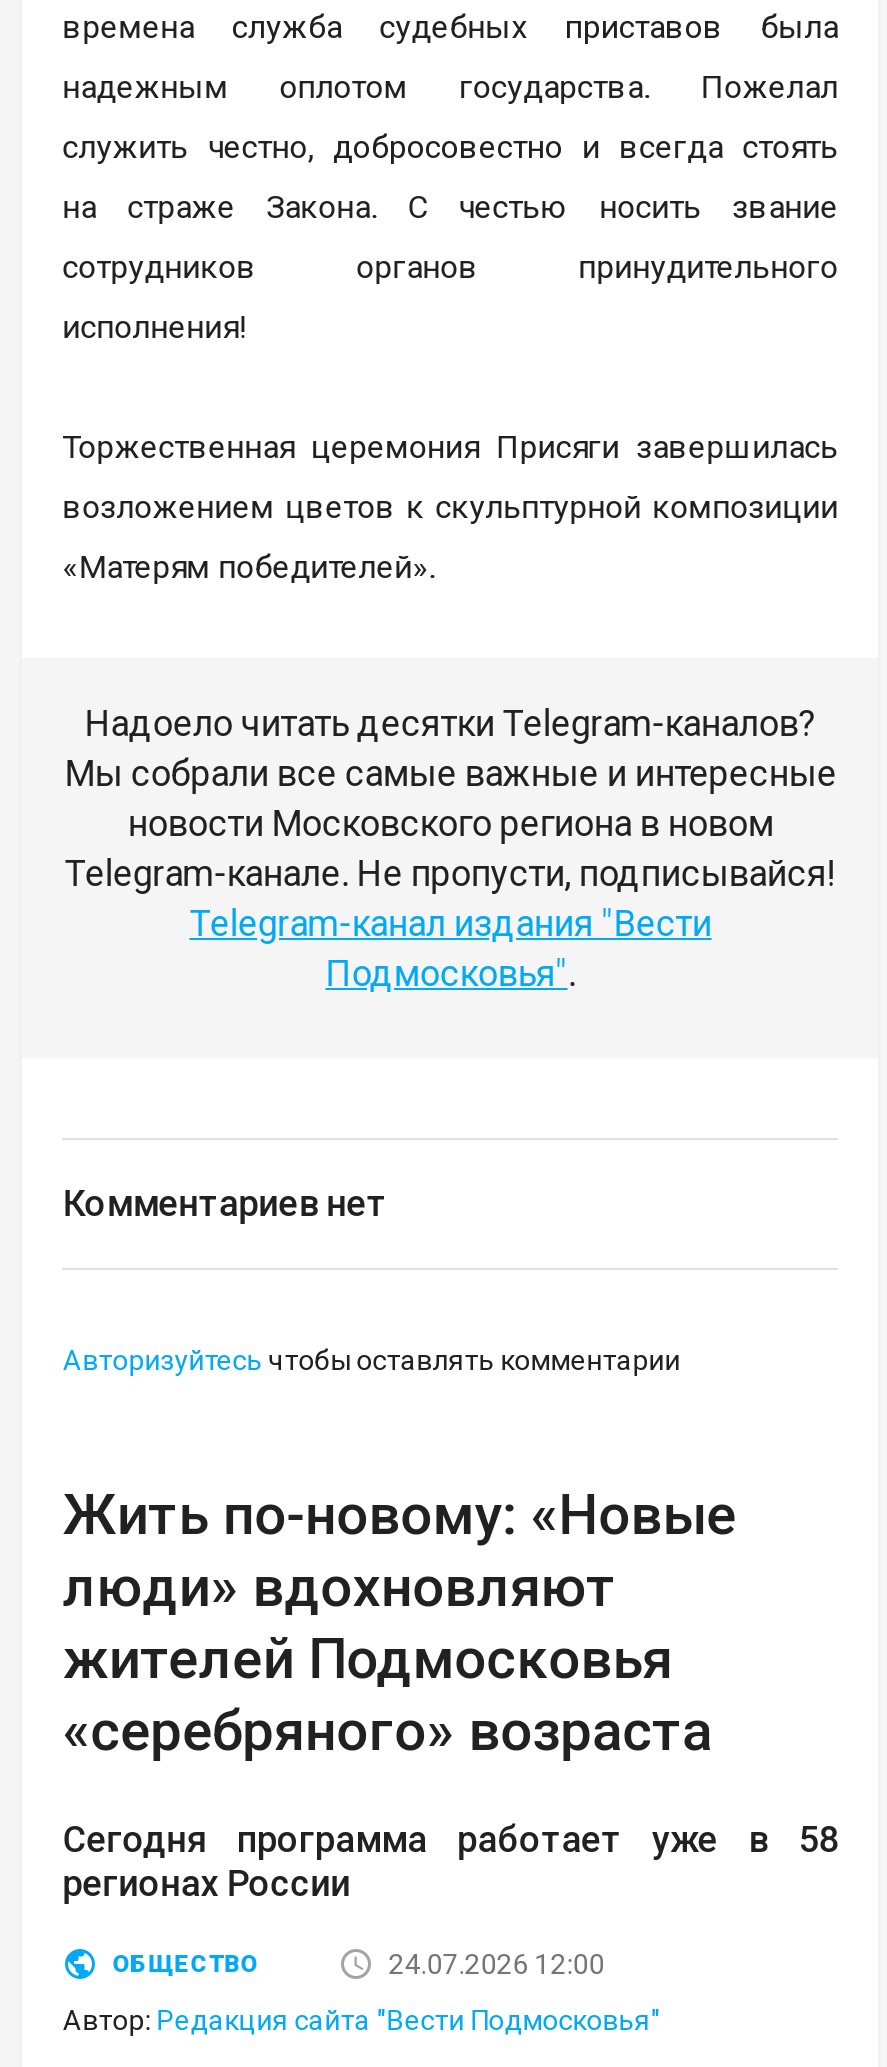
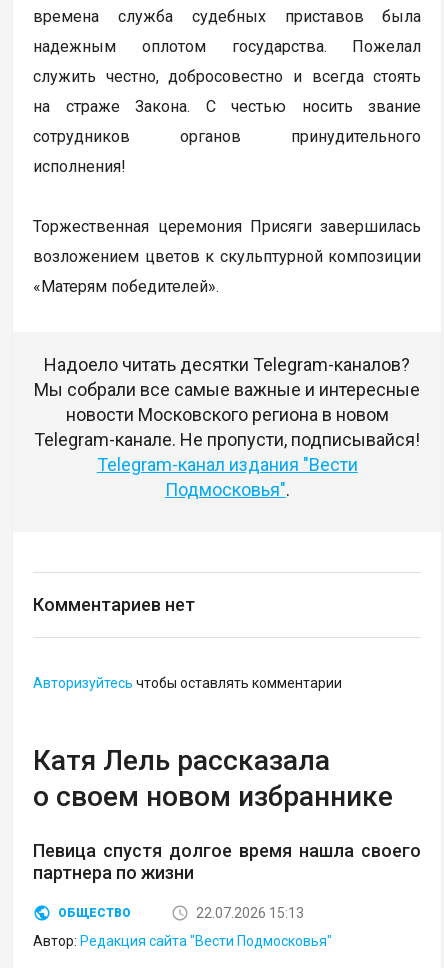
[63,1482,737,1764] Жить по-новому: «Новые | люди» вдохновляют | жителей Подмосковья | «серебряного» возраста -> [33,744,393,813] Катя Лель рассказала | о своем новом избраннике
[63,1818,839,1904] Сегодня программа работает уже в 58 | регионах России -> [33,840,421,883] Певица спустя долгое время нашла своего | партнера по жизни
[389,1948,605,1980] 24.07.2026 12:00 -> [196,905,304,921] 22.07.2026 15:13

